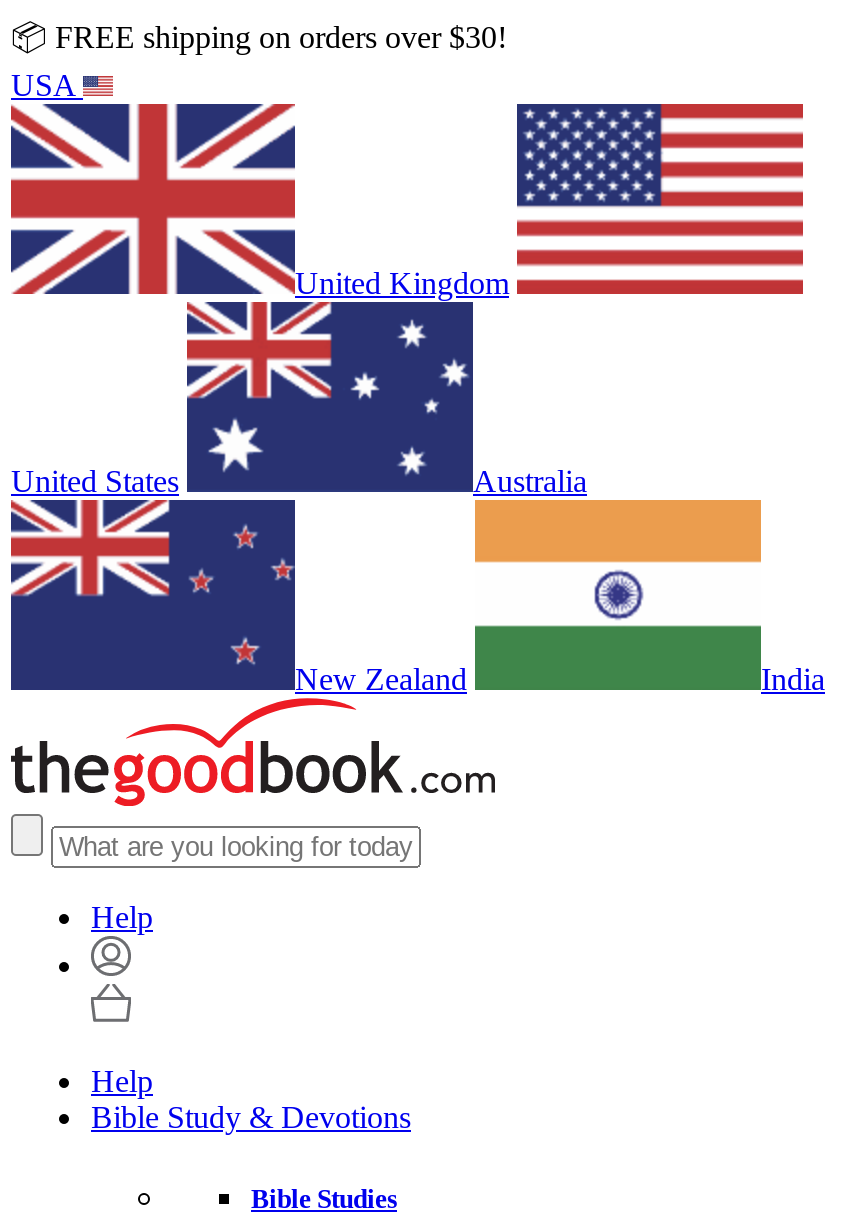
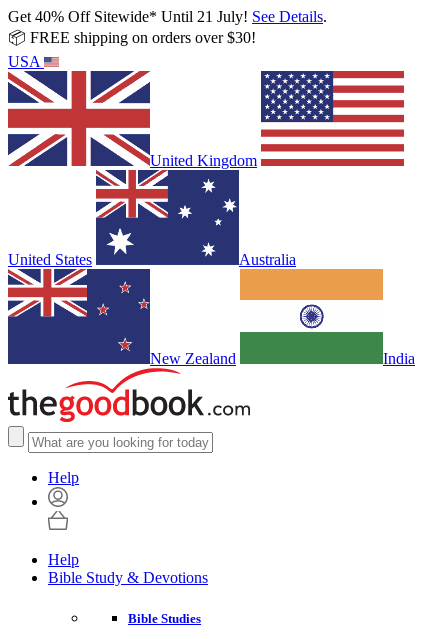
none -> [8,8,327,25] Get 40% Off Sitewide* Until 21 July! See Details.

